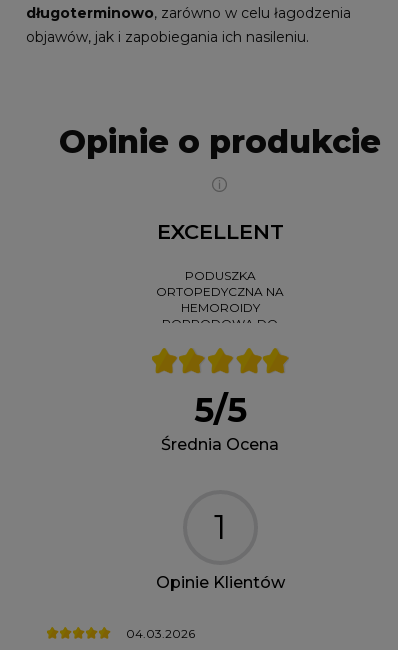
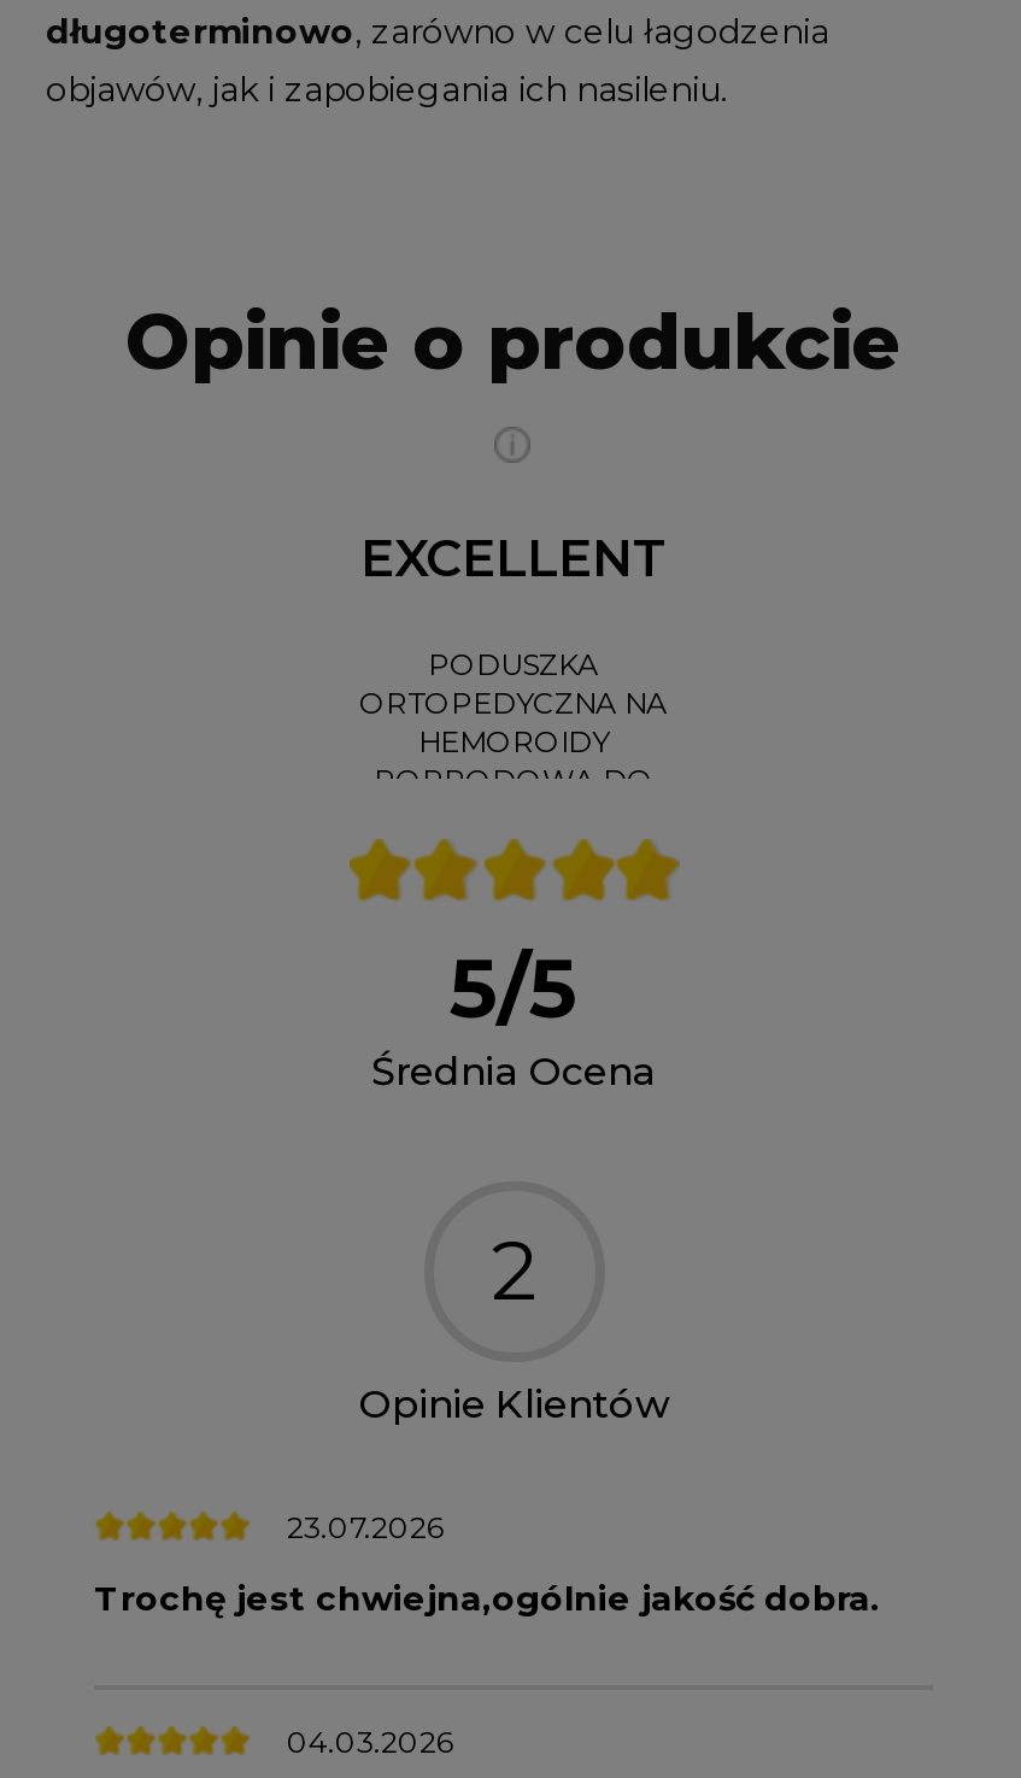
[214,506,226,548] 1 -> [491,1219,536,1321] 2
none -> [94,1509,880,1620] 23.07.2026 | Trochę jest chwiejna,ogólnie jakość dobra.

